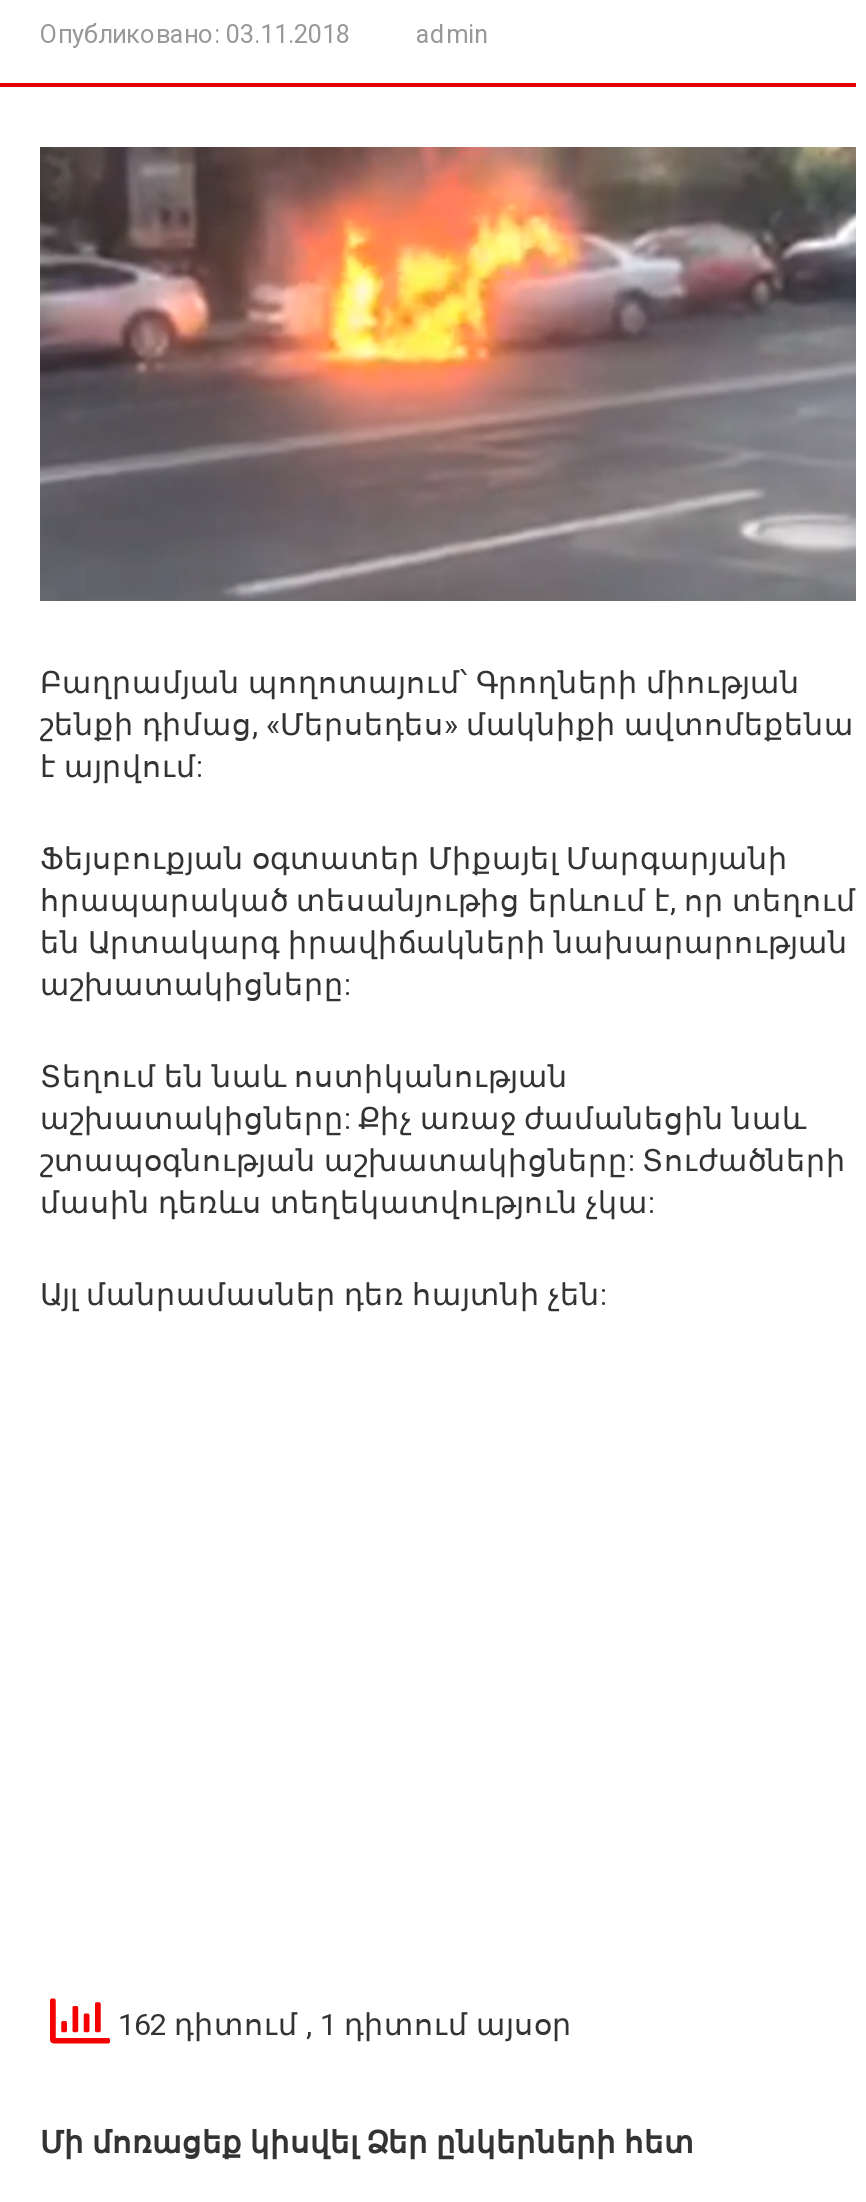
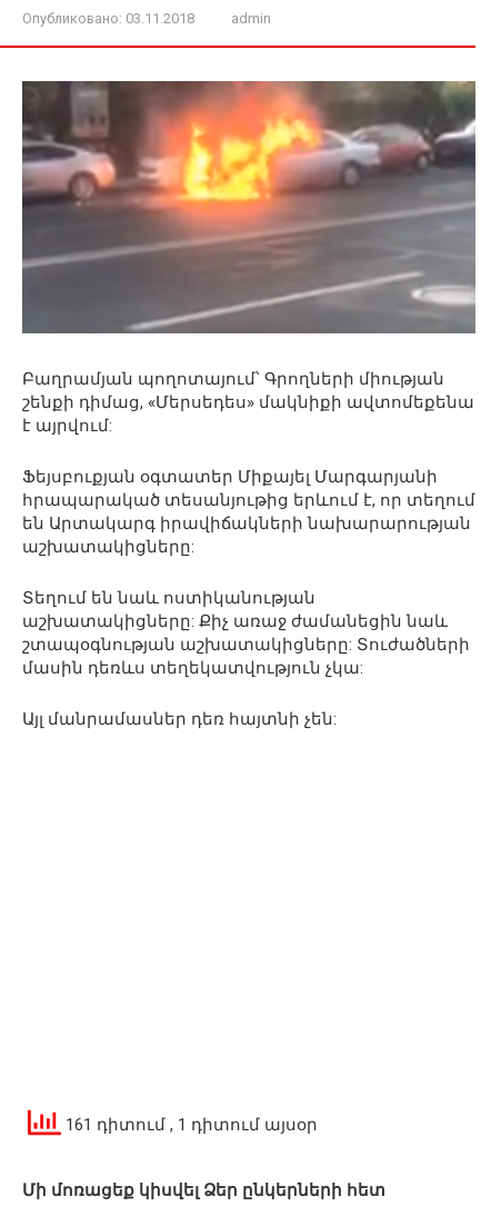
[110,2006,572,2042] 162 դիտում, 1 դիտում այսօր -> [61,1114,318,1134] 161 դիտում, 1 դիտում այսօր

